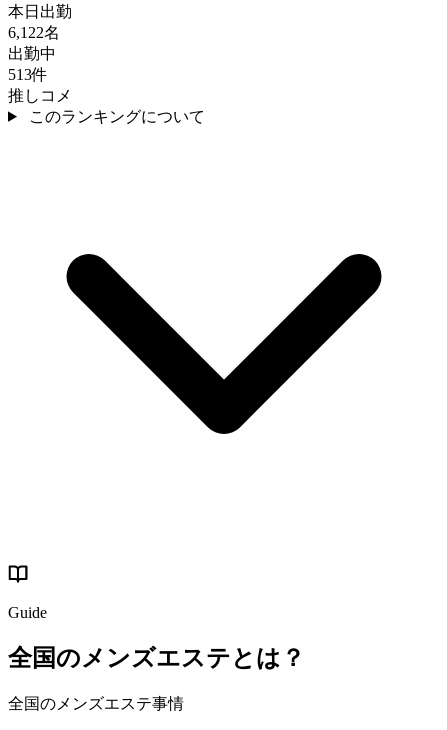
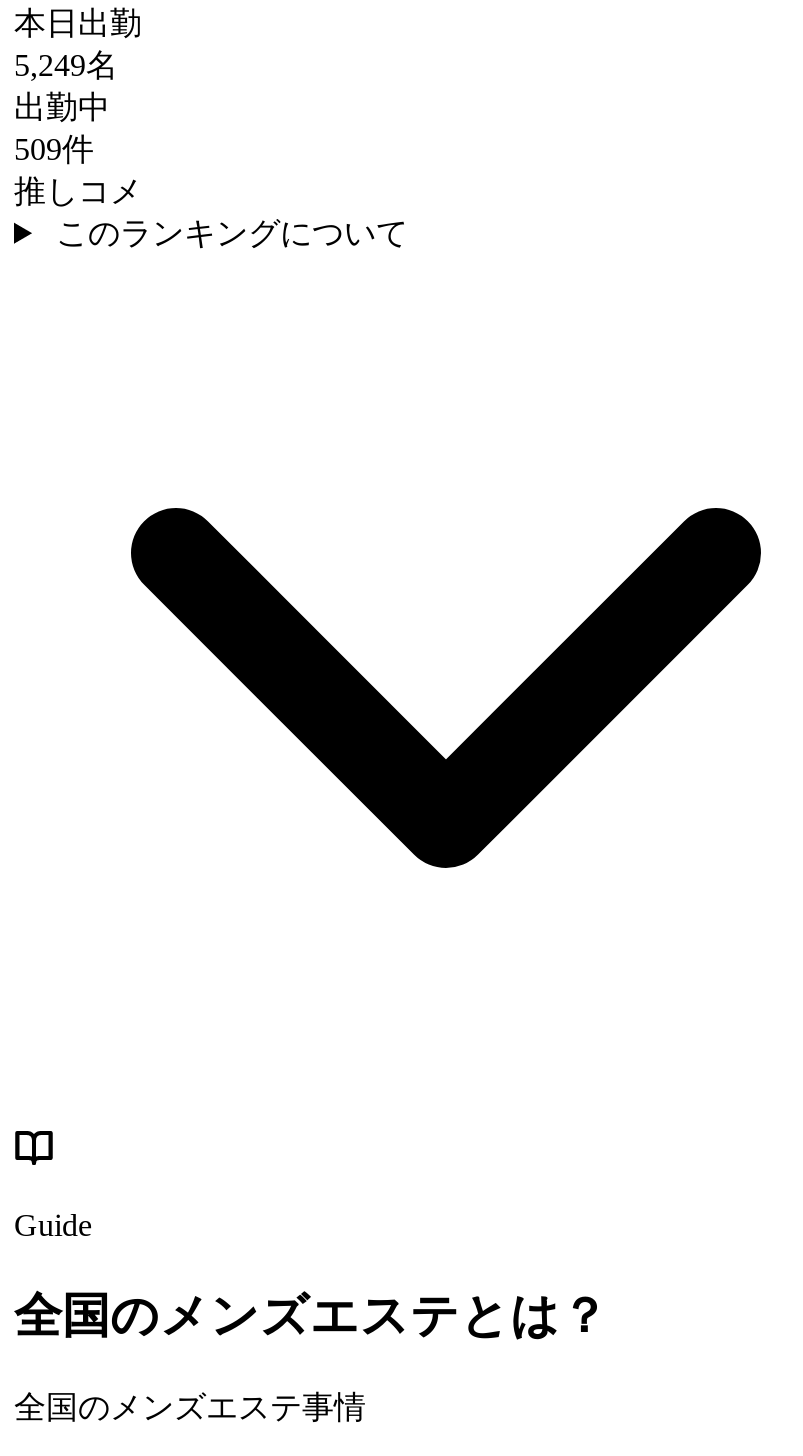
[8,24,60,41] 6,122名 -> [14,48,118,82] 5,249名
[8,66,48,83] 513件 -> [14,132,94,166] 509件

